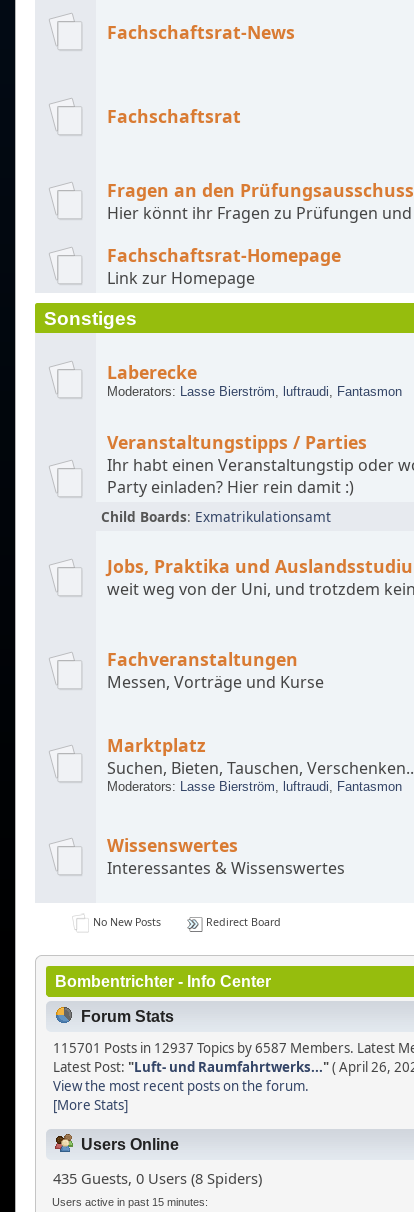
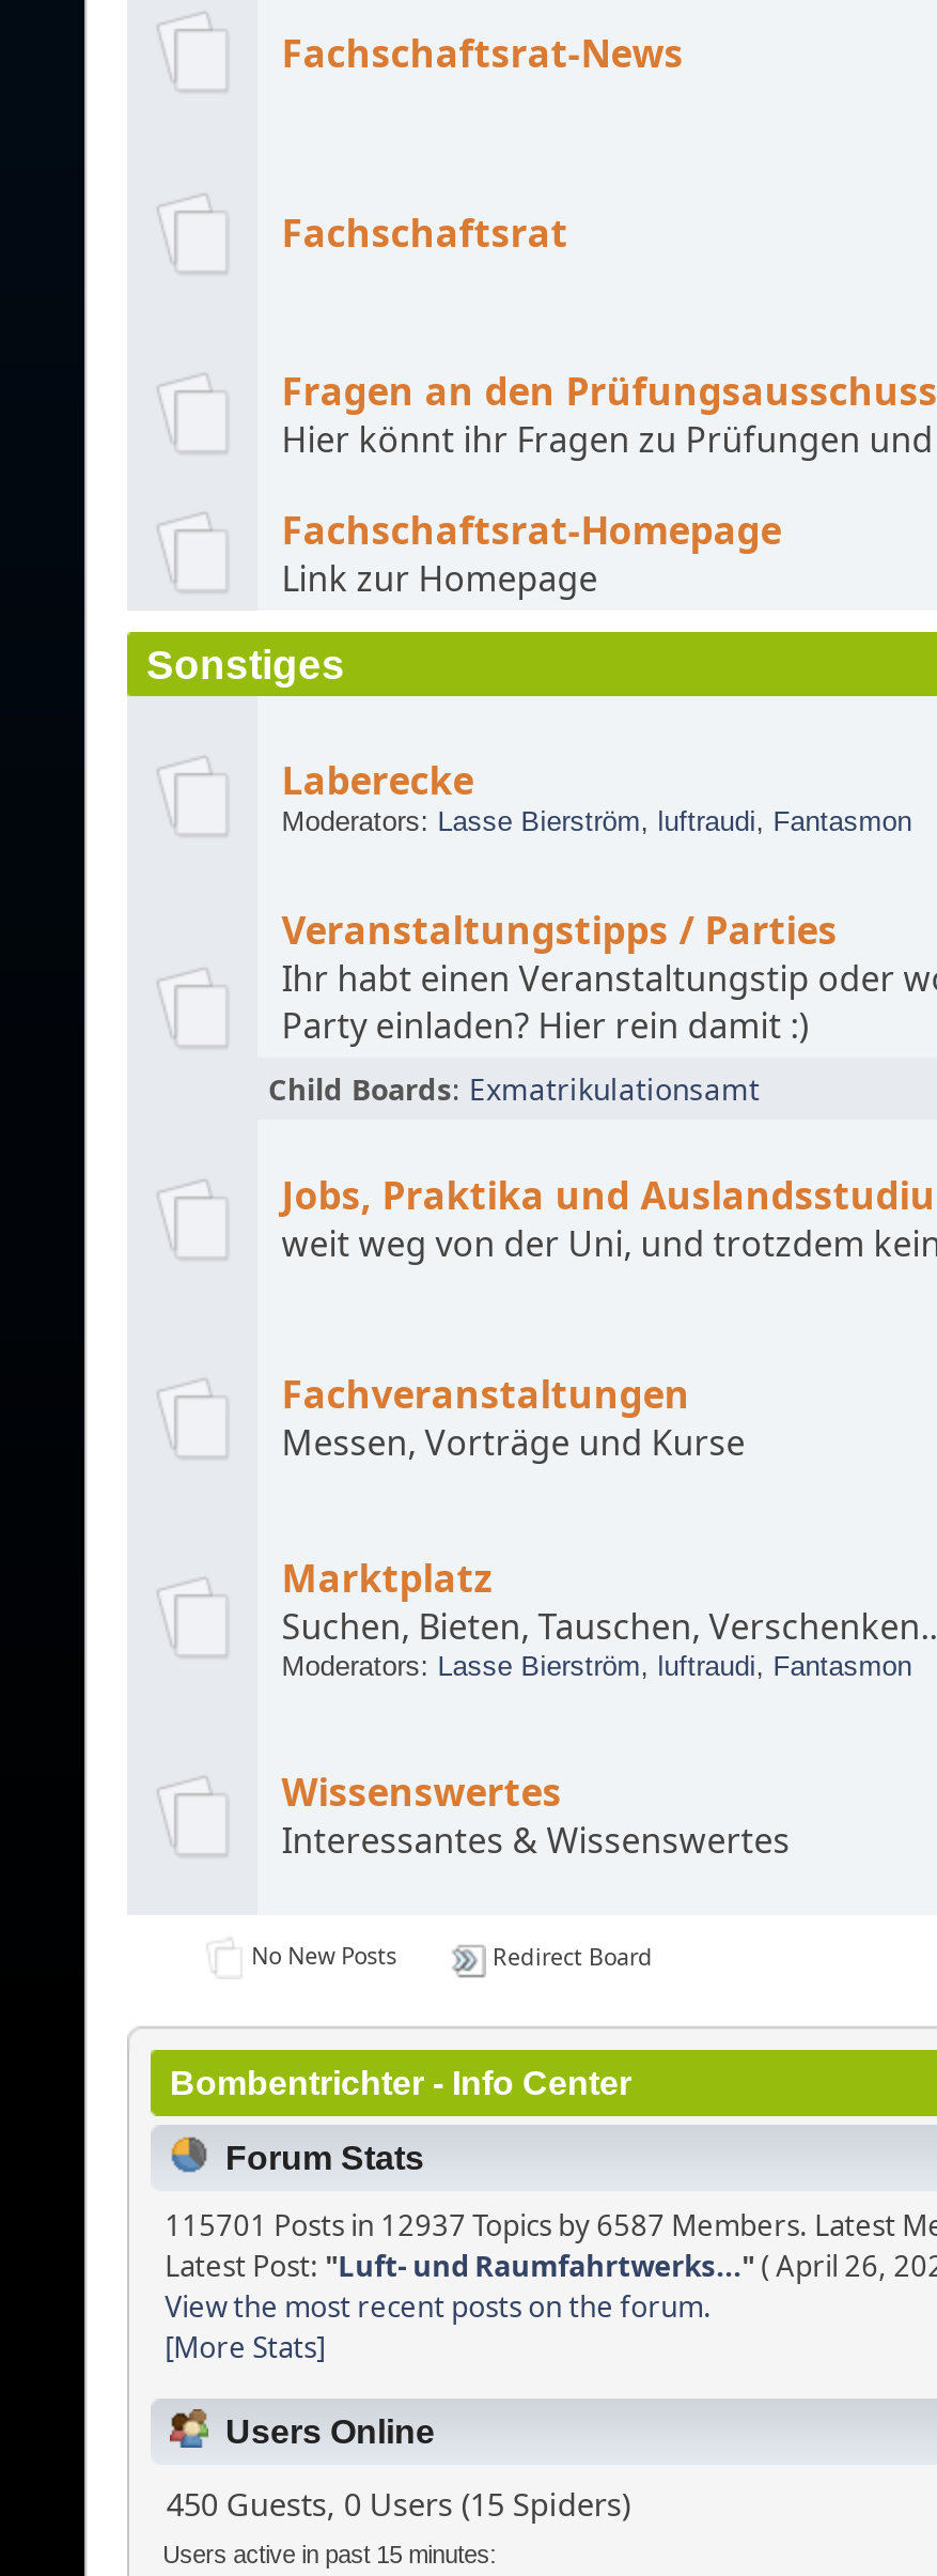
[53,1168,262,1188] 435 Guests, 0 Users (8 Spiders) -> [166,2481,630,2524] 450 Guests, 0 Users (15 Spiders)

